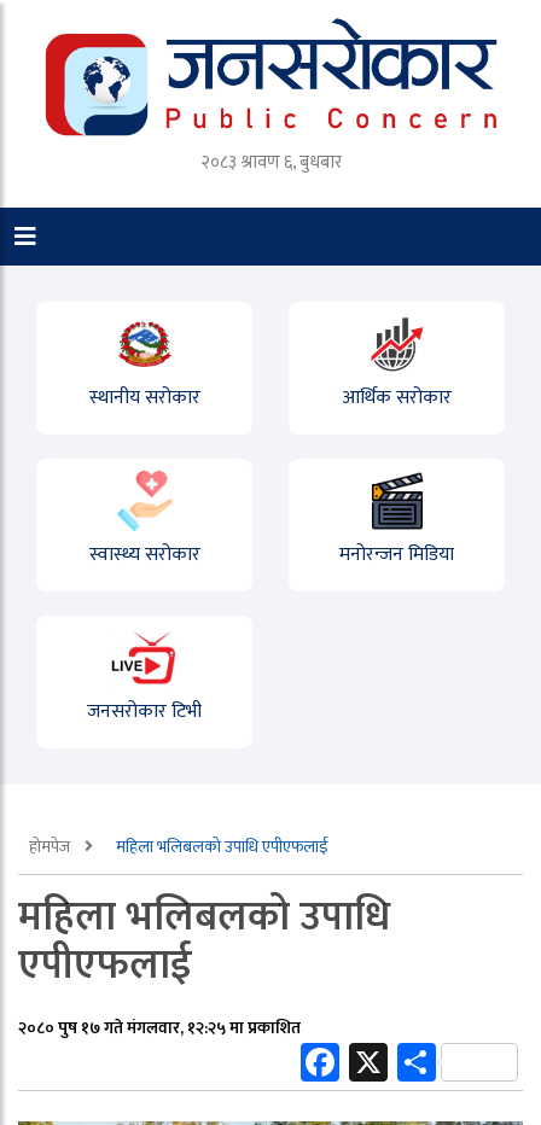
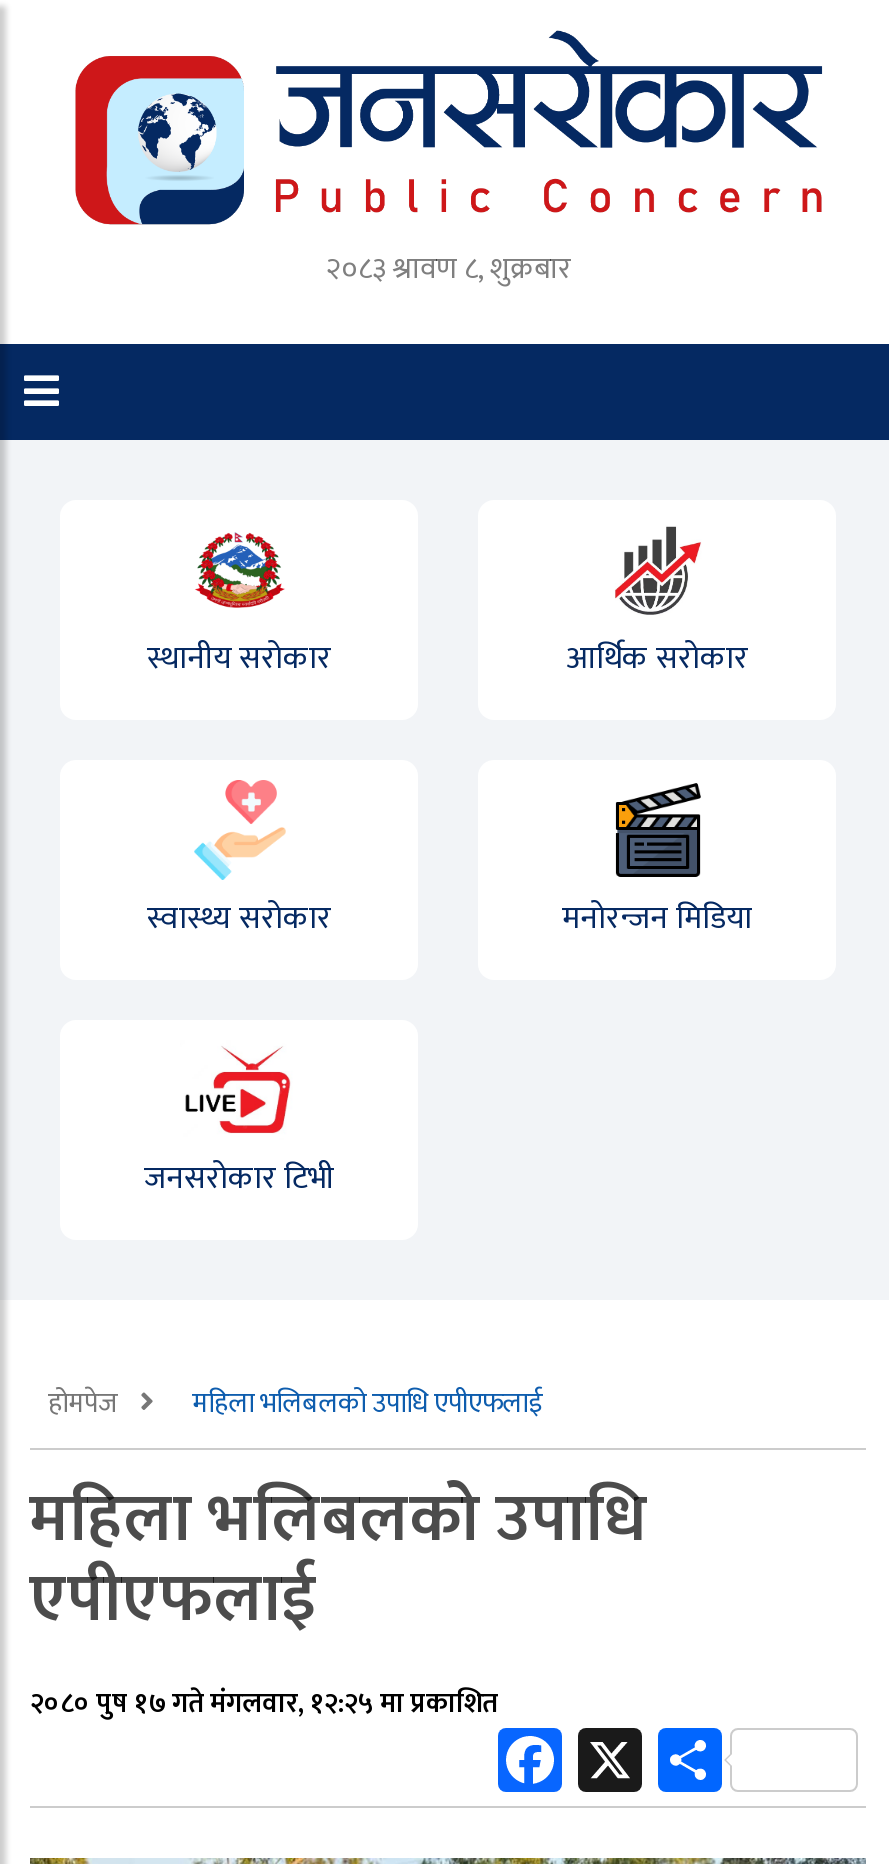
[200,148,341,178] २०८३ श्रावण ६, बुधबार -> [326,244,570,294] २०८३ श्रावण ८, शुक्रबार

